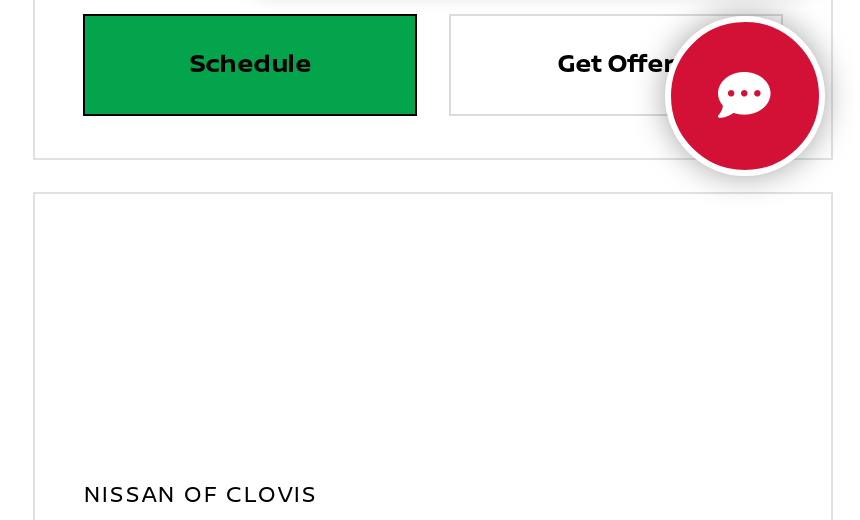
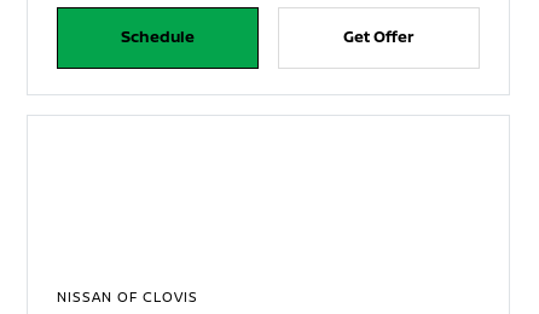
[659,14,827,182] [image] -> none

